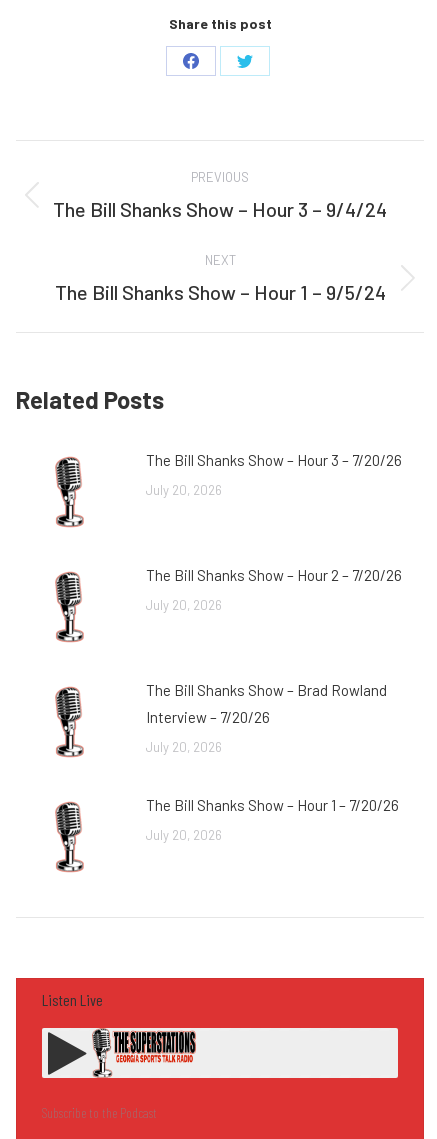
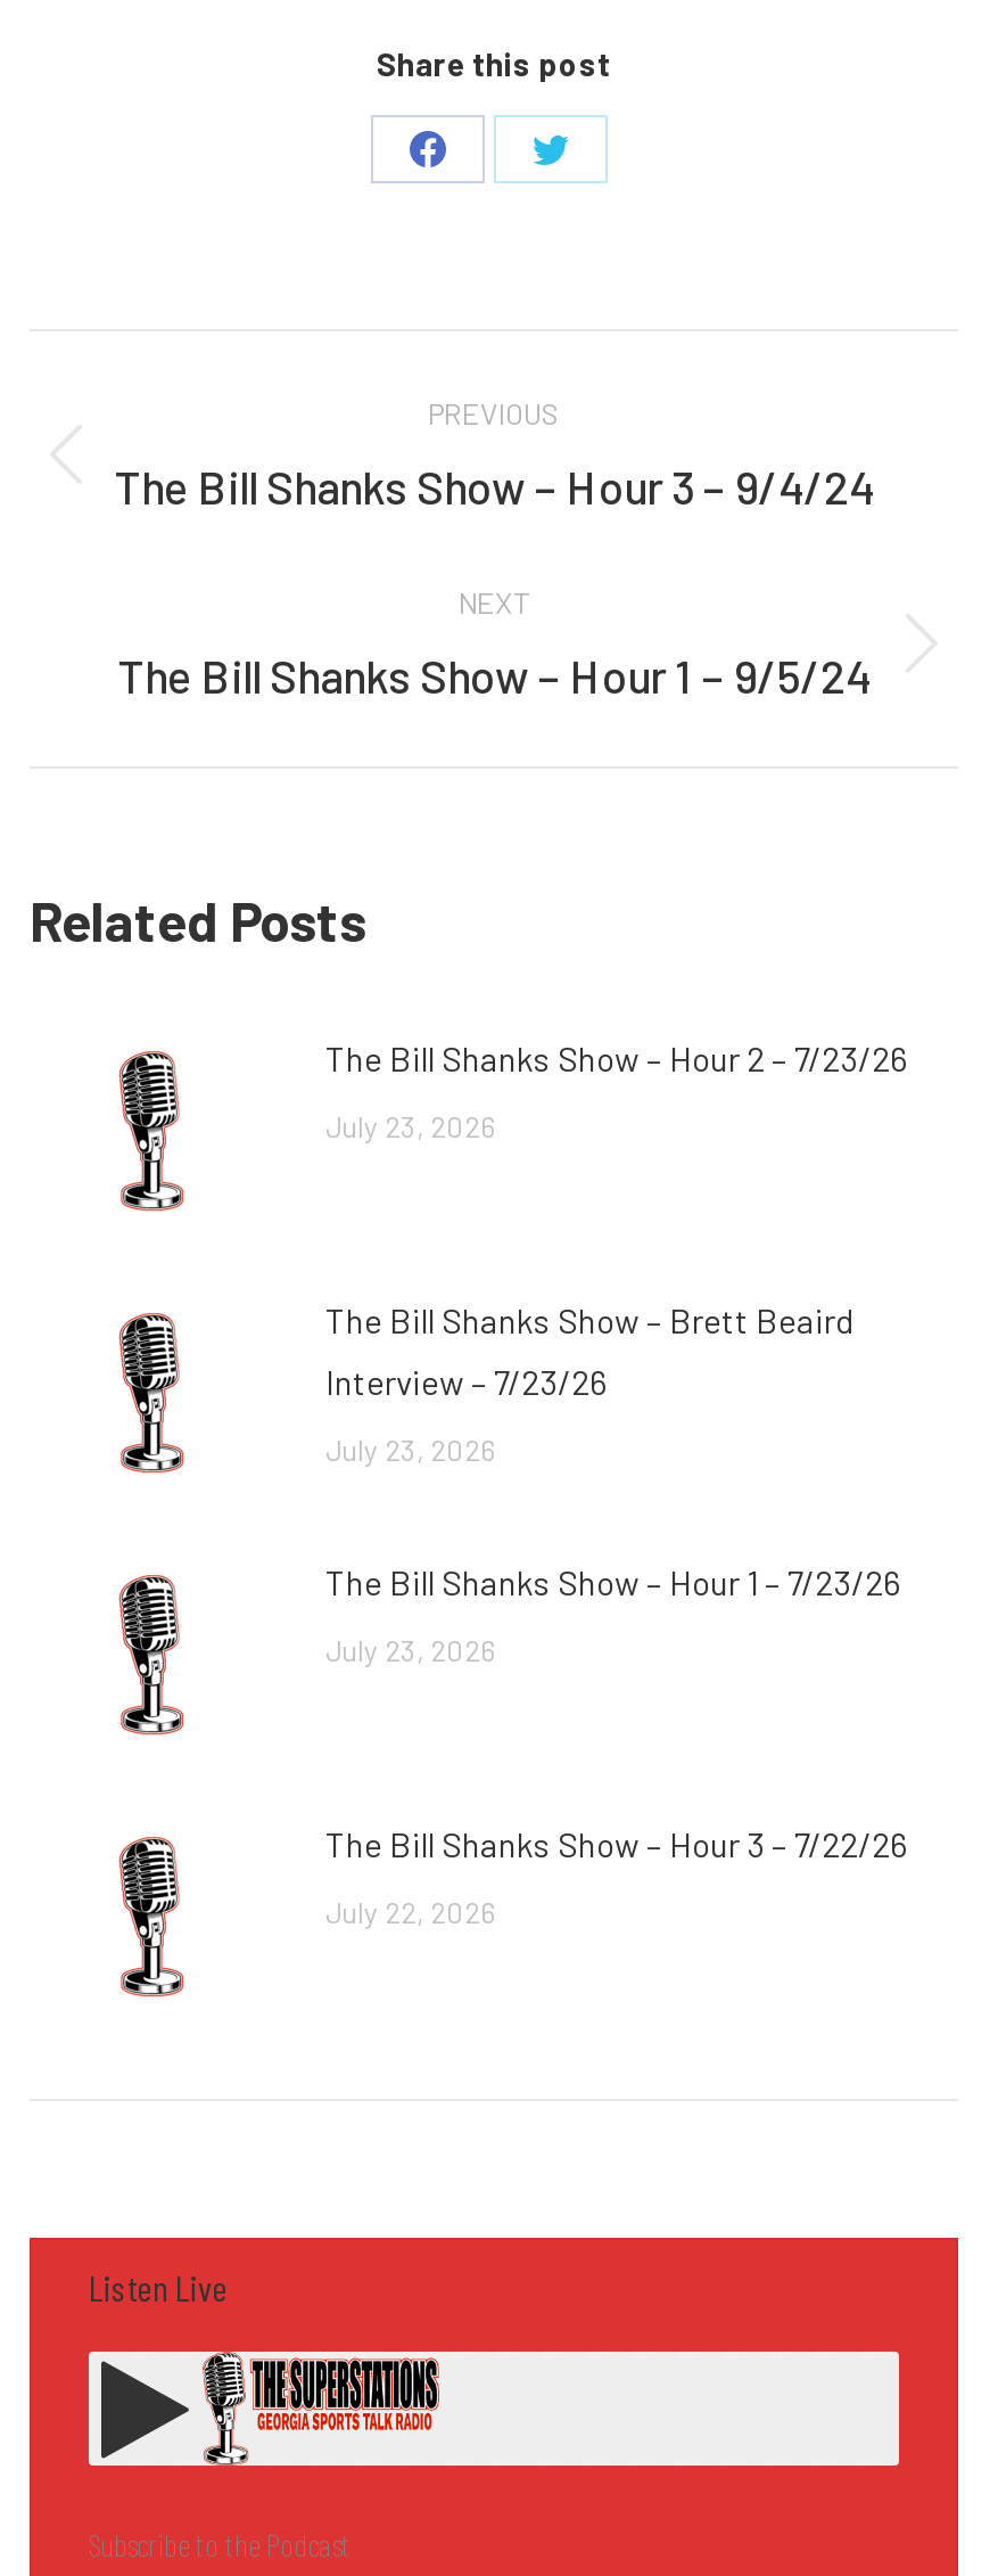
[146,451,402,469] The Bill Shanks Show – Hour 3 – 7/20/26 -> [325,1037,908,1078] The Bill Shanks Show – Hour 2 – 7/23/26
[146,482,222,498] July 20, 2026 -> [325,1108,496,1145] July 23, 2026
[146,566,402,584] The Bill Shanks Show – Hour 2 – 7/20/26 -> [325,1299,853,1340] The Bill Shanks Show – Brett Beaird
[146,597,222,613] July 20, 2026 -> [325,1361,608,1402] Interview – 7/23/26
[146,681,387,699] The Bill Shanks Show – Brad Rowland -> [325,1431,496,1468] July 23, 2026
[146,708,270,726] Interview – 7/20/26 -> [325,1561,901,1602] The Bill Shanks Show – Hour 1 – 7/23/26
[146,739,222,755] July 20, 2026 -> [325,1632,496,1668] July 23, 2026
[146,796,399,814] The Bill Shanks Show – Hour 1 – 7/20/26 -> [325,1823,908,1864] The Bill Shanks Show – Hour 3 – 7/22/26
[146,827,222,843] July 20, 2026 -> [325,1894,496,1930] July 22, 2026

